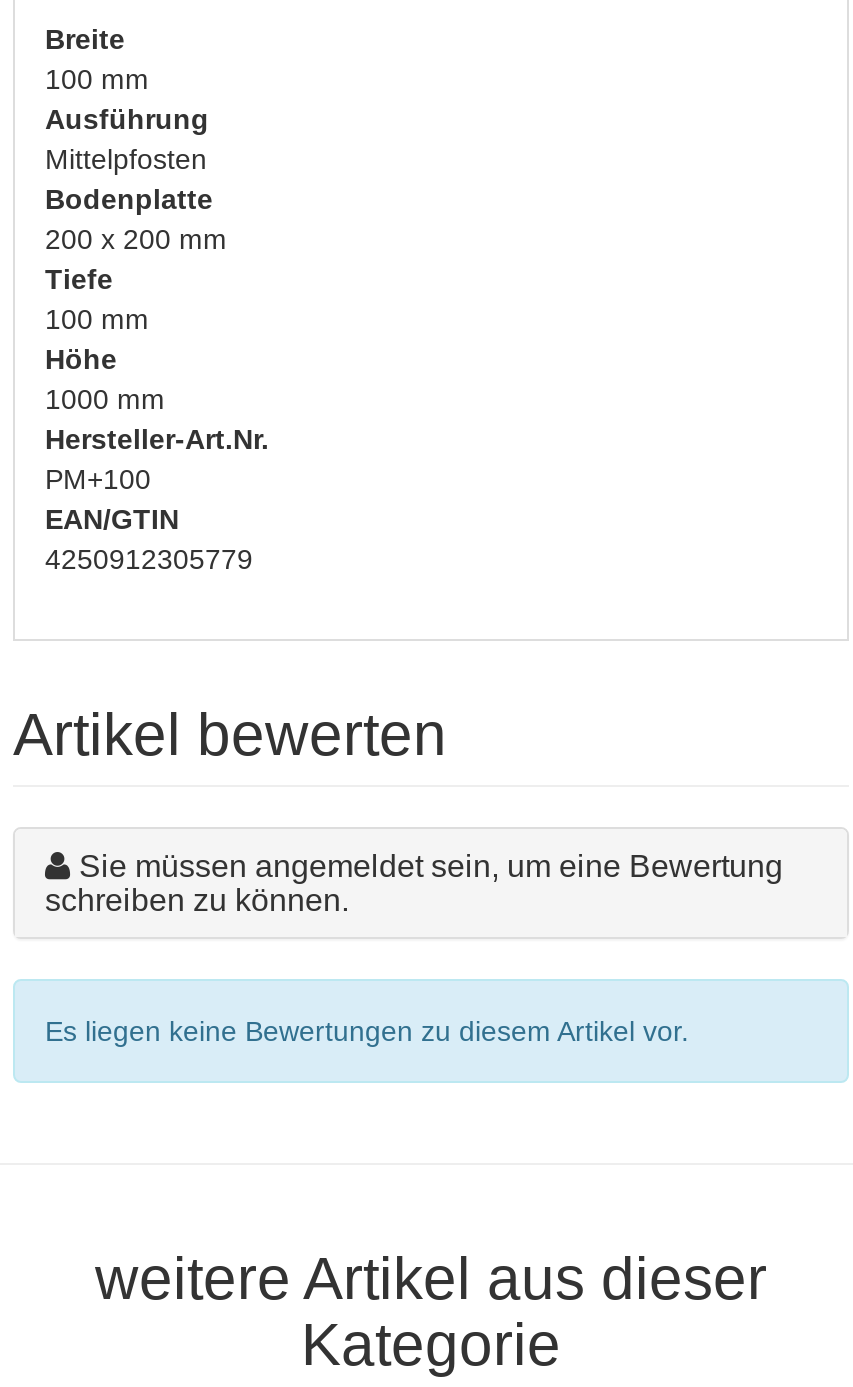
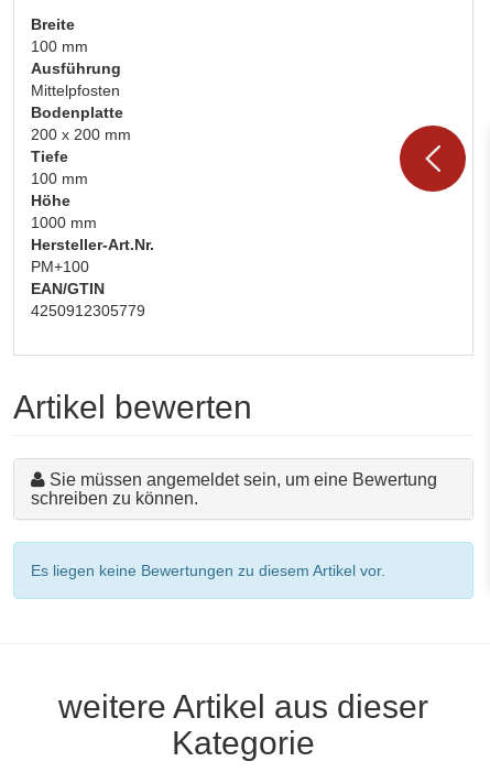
none -> [399,124,467,193] [image]

